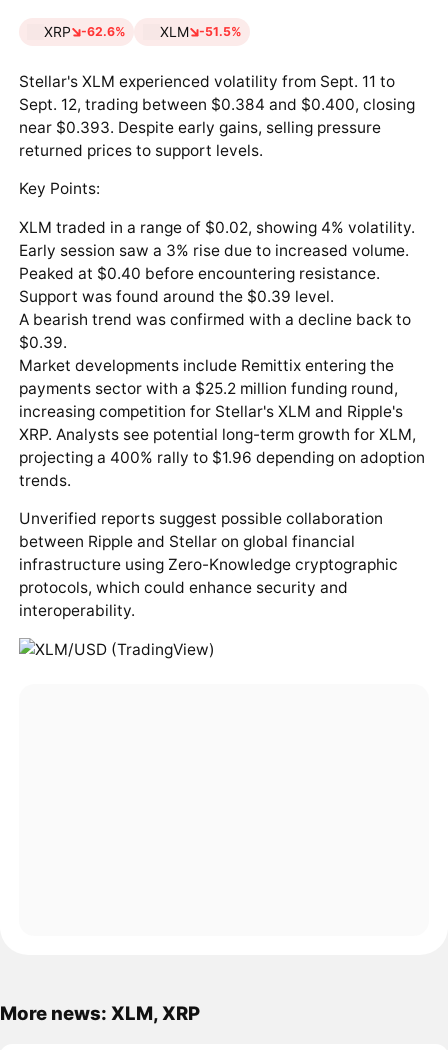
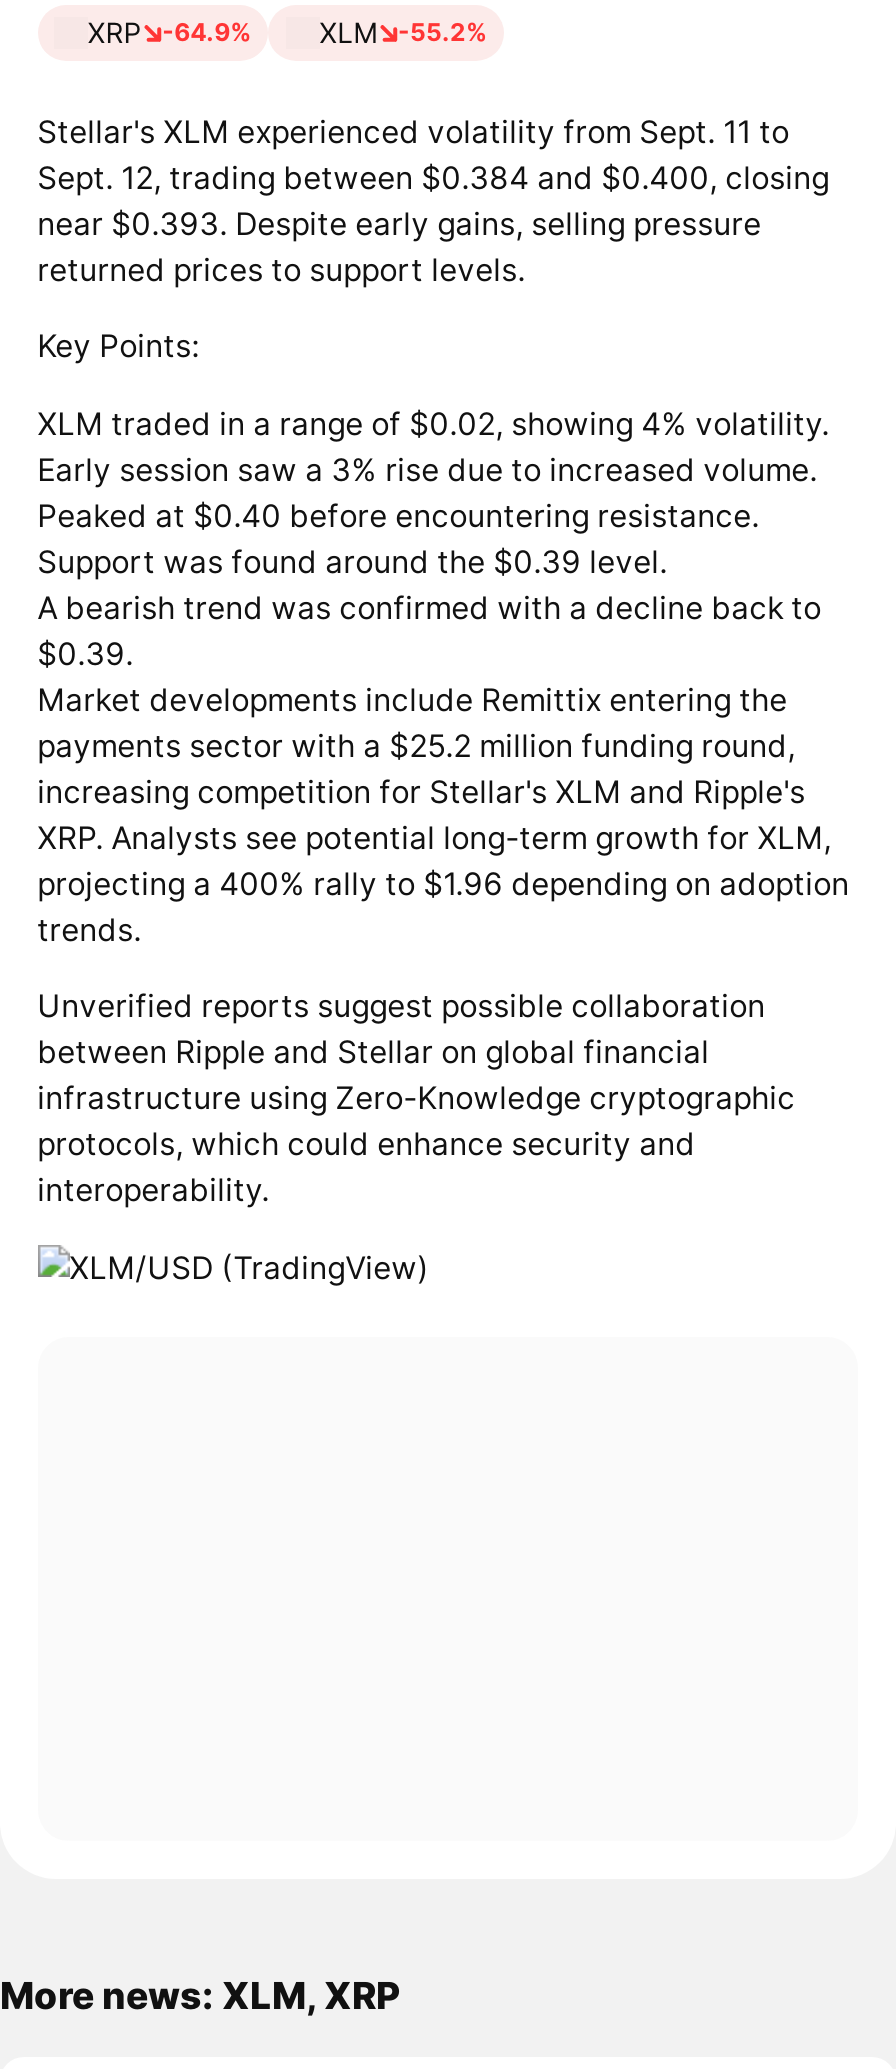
[44,23,126,40] XRP -62.6% -> [87,15,252,49] XRP -64.9%
[160,23,242,40] XLM -51.5% -> [319,15,488,49] XLM -55.2%

